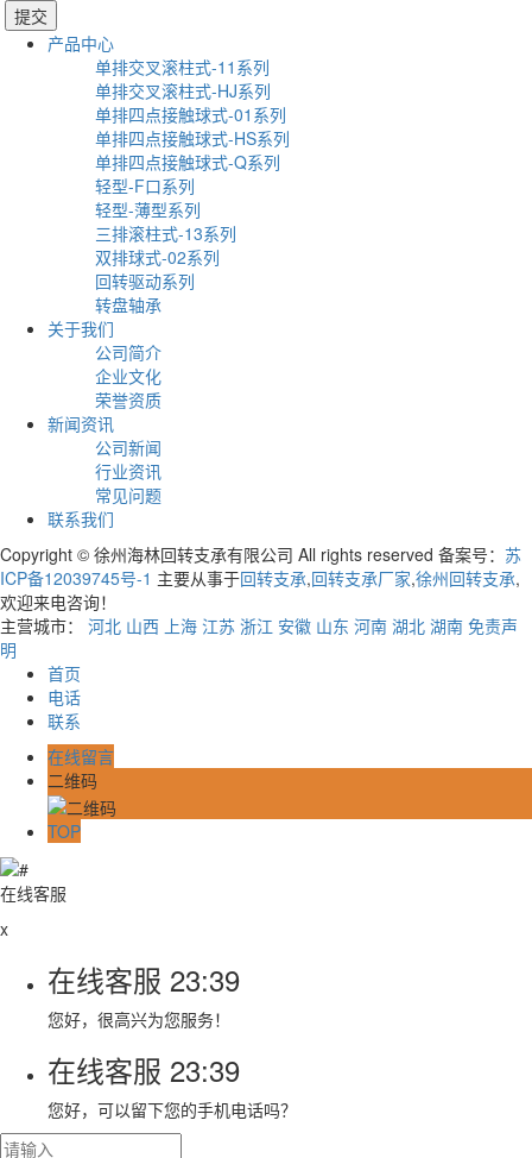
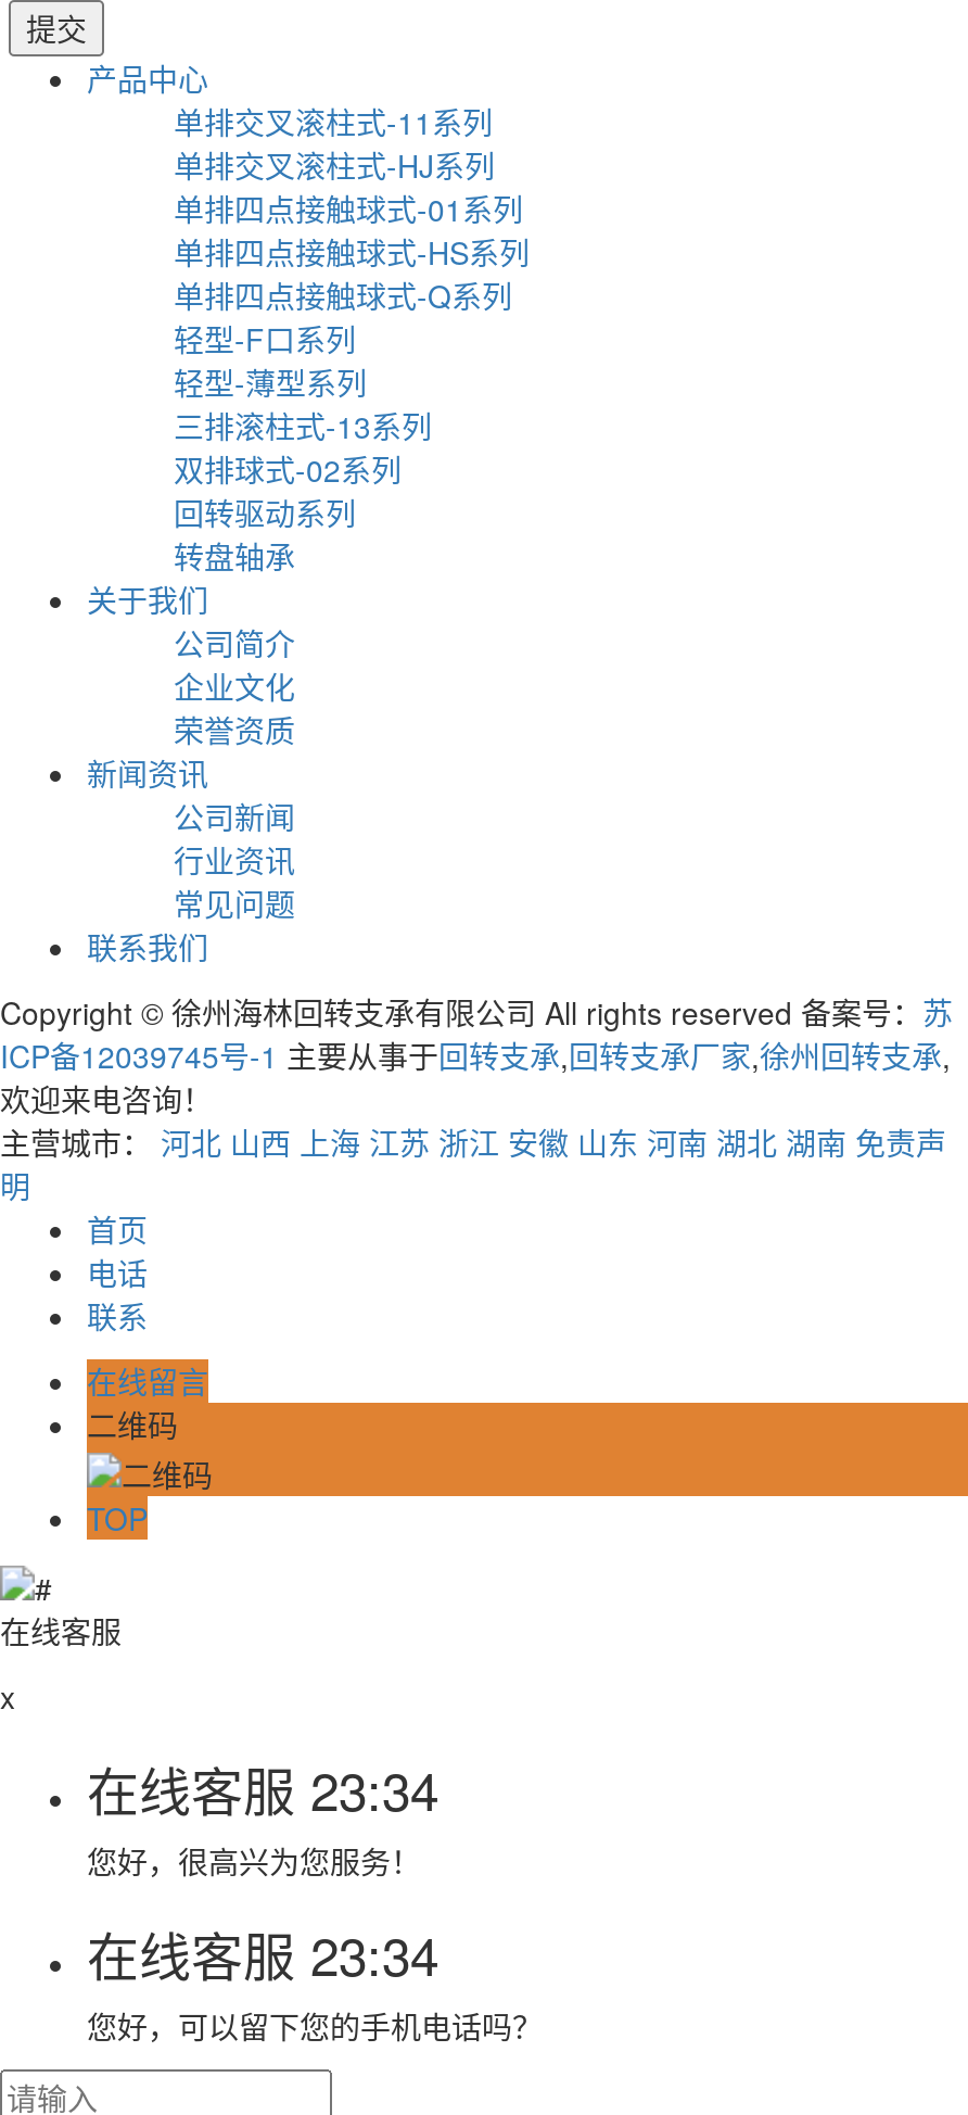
[47,958,240,1000] 在线客服23:39 -> [87,1750,438,1826] 在线客服23:34
[47,1049,240,1090] 在线客服23:39 -> [87,1915,438,1991] 在线客服23:34

